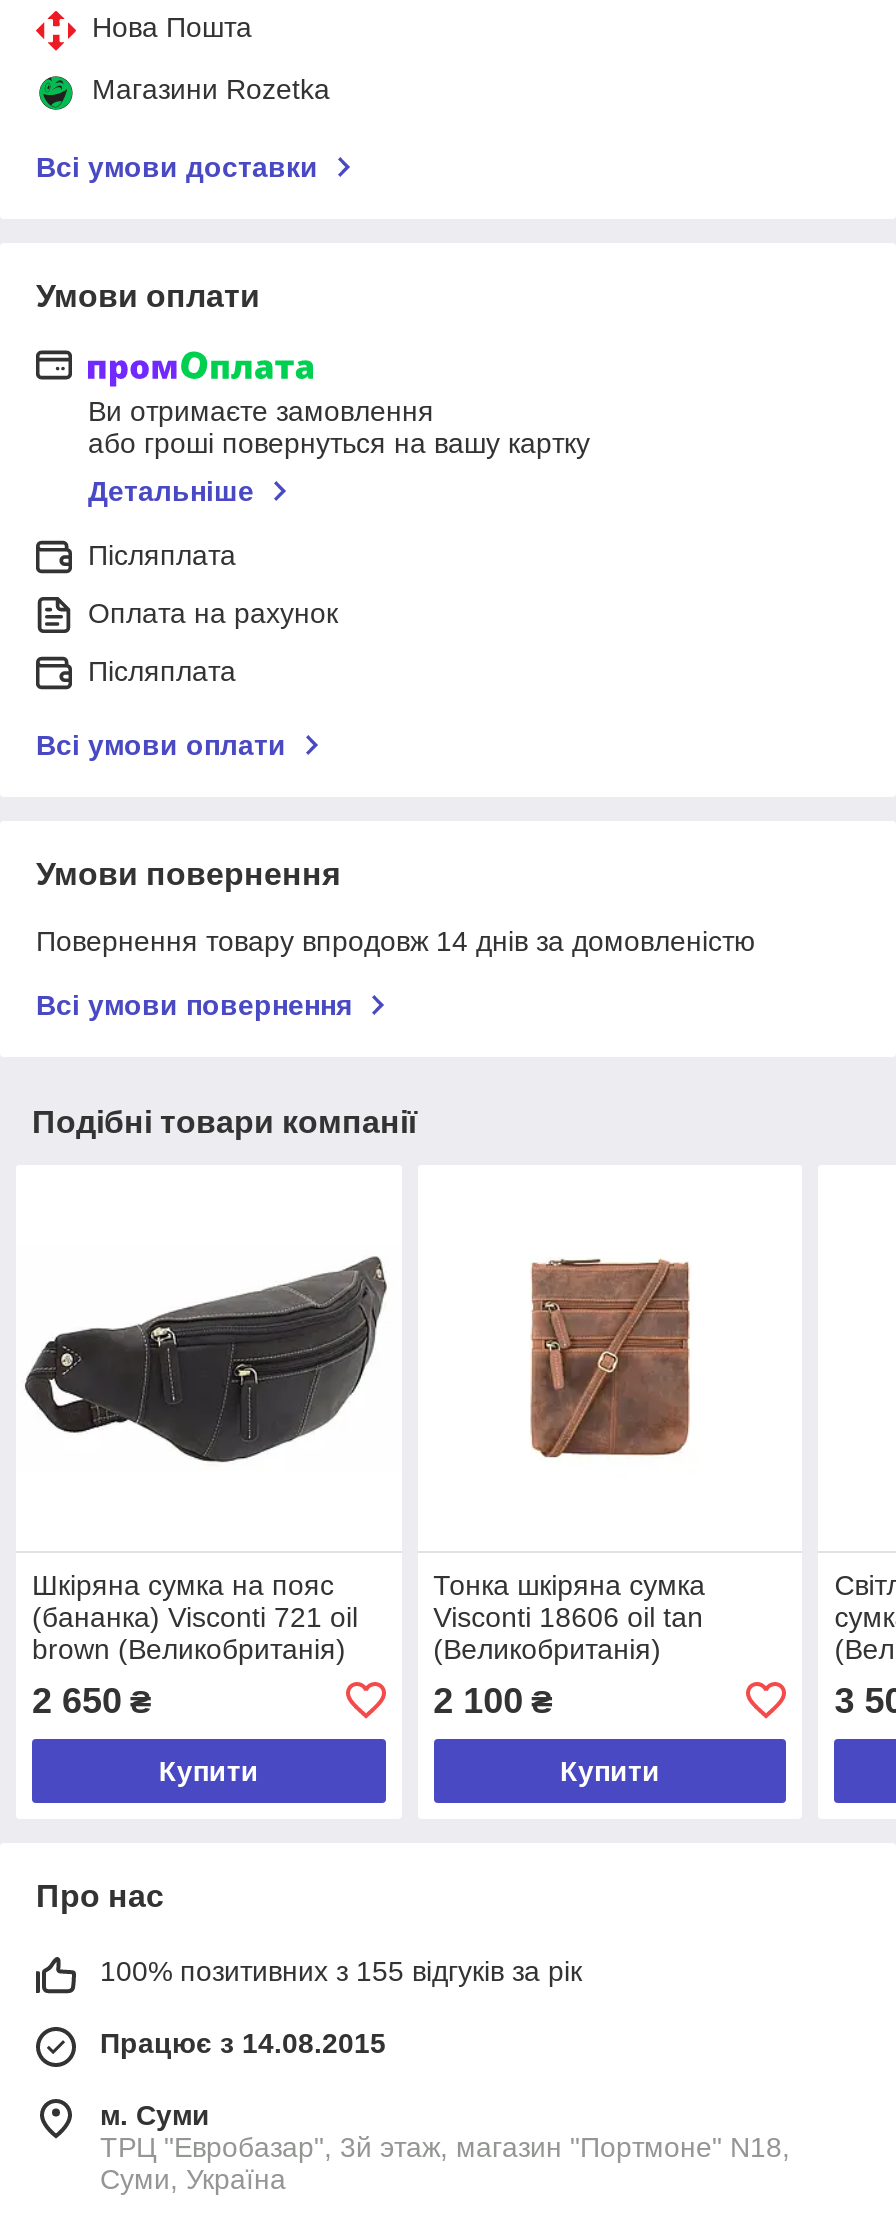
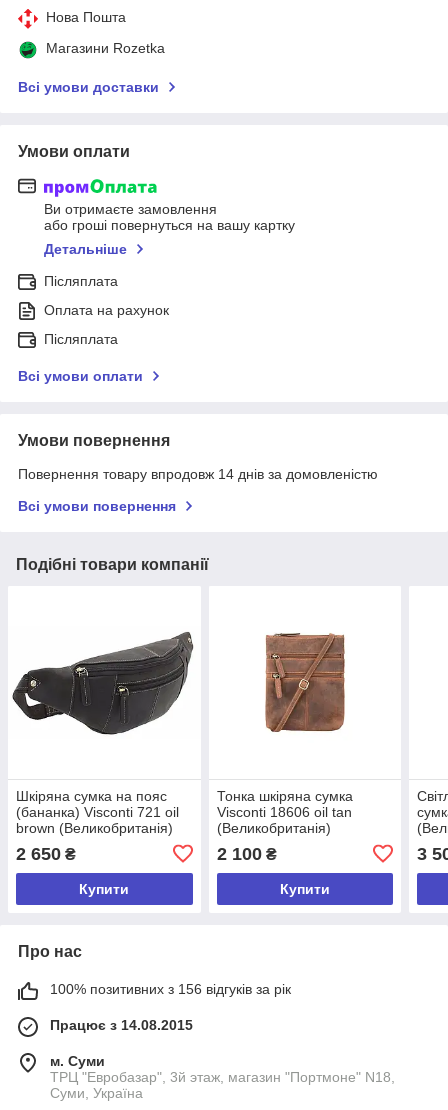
[100,1955,582,1987] 100% позитивних з 155 відгуків за рік -> [50,981,291,997] 100% позитивних з 156 відгуків за рік

